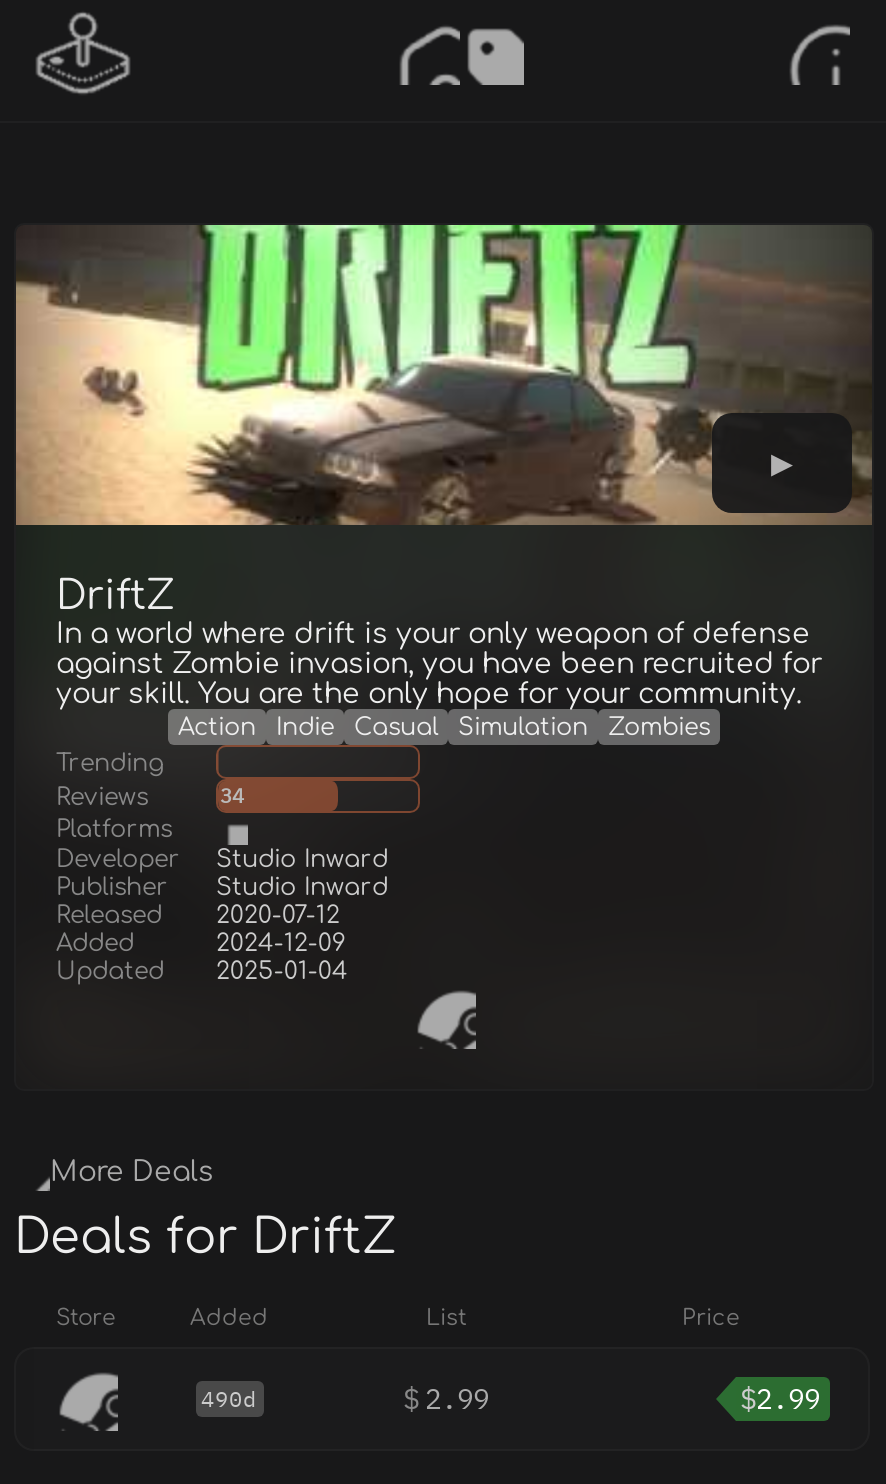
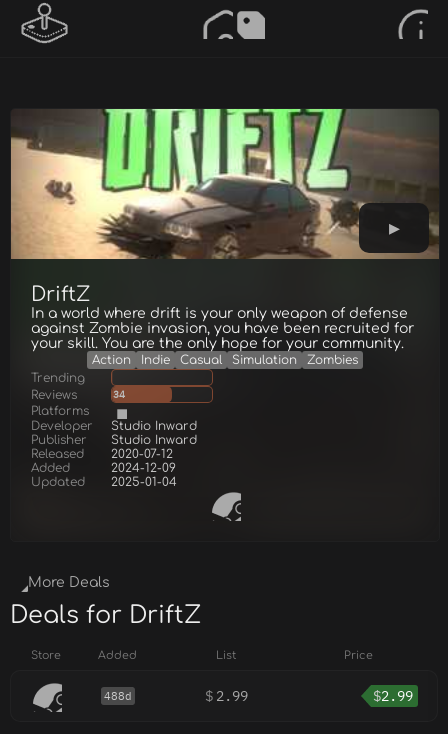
[201,1385,257,1413] 490d -> [103,689,131,703] 488d

